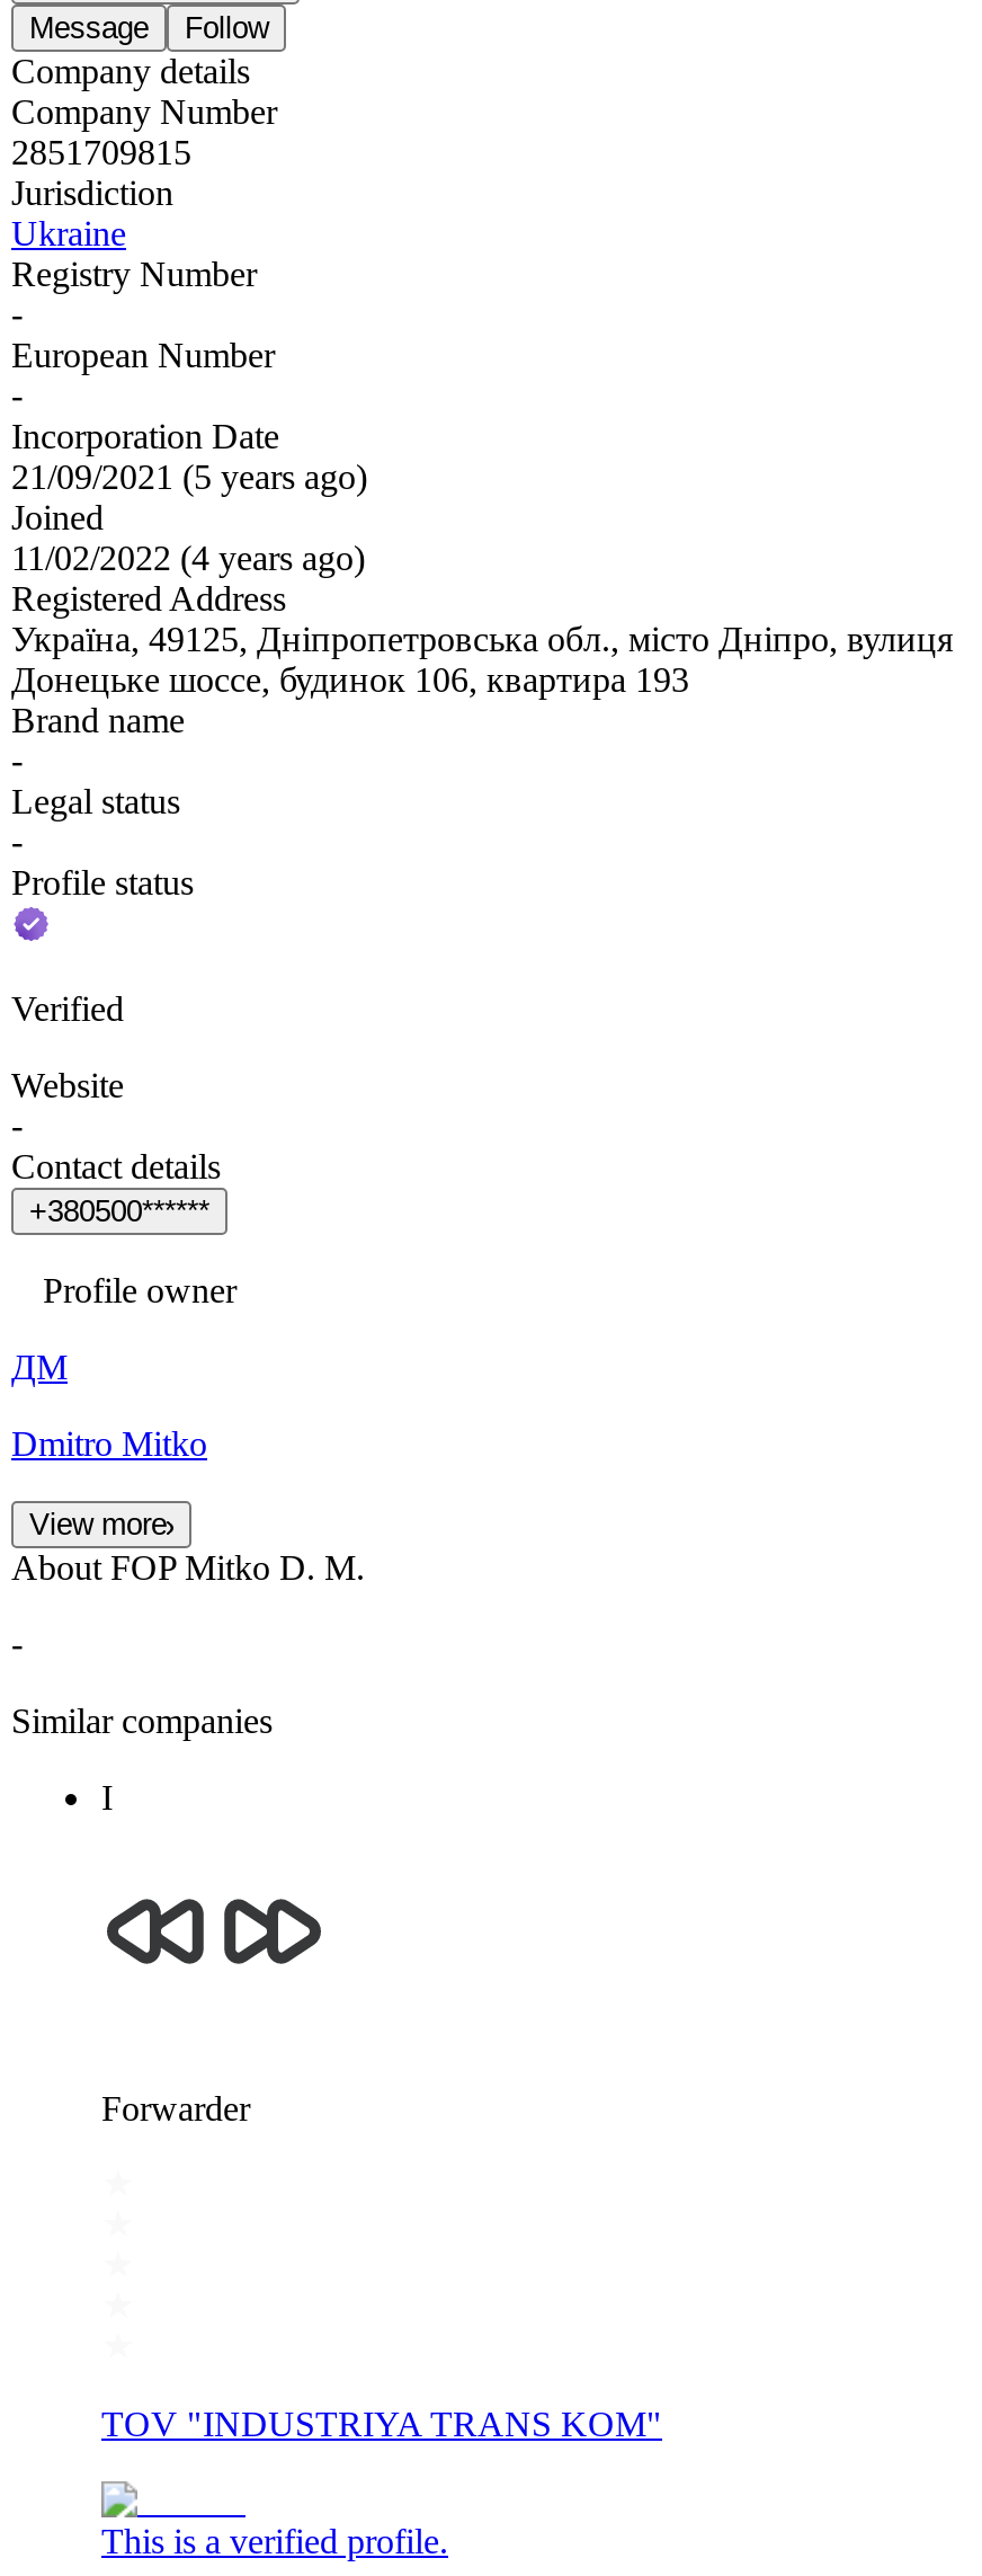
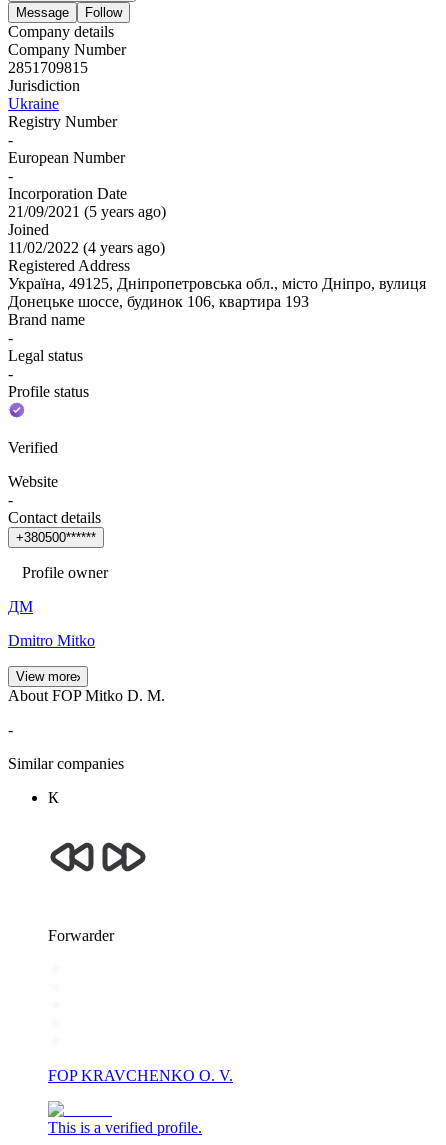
[101,1778,113,1816] І -> [48,789,59,806] К
[101,2404,662,2443] TOV "INDUSTRIYA TRANS KOM" -> [48,1067,233,1084] FOP KRAVCHENKO O. V.

